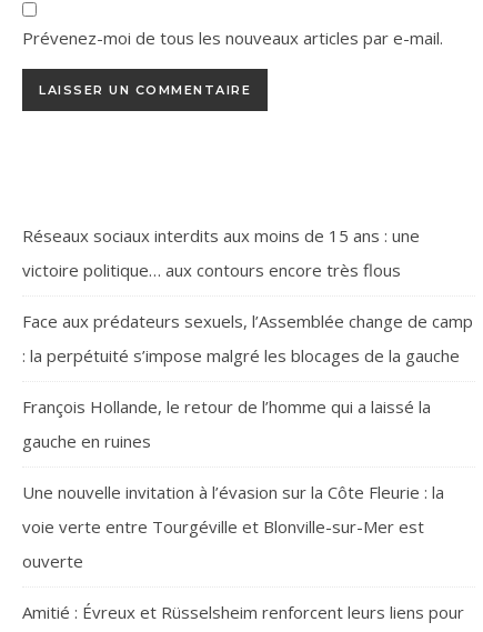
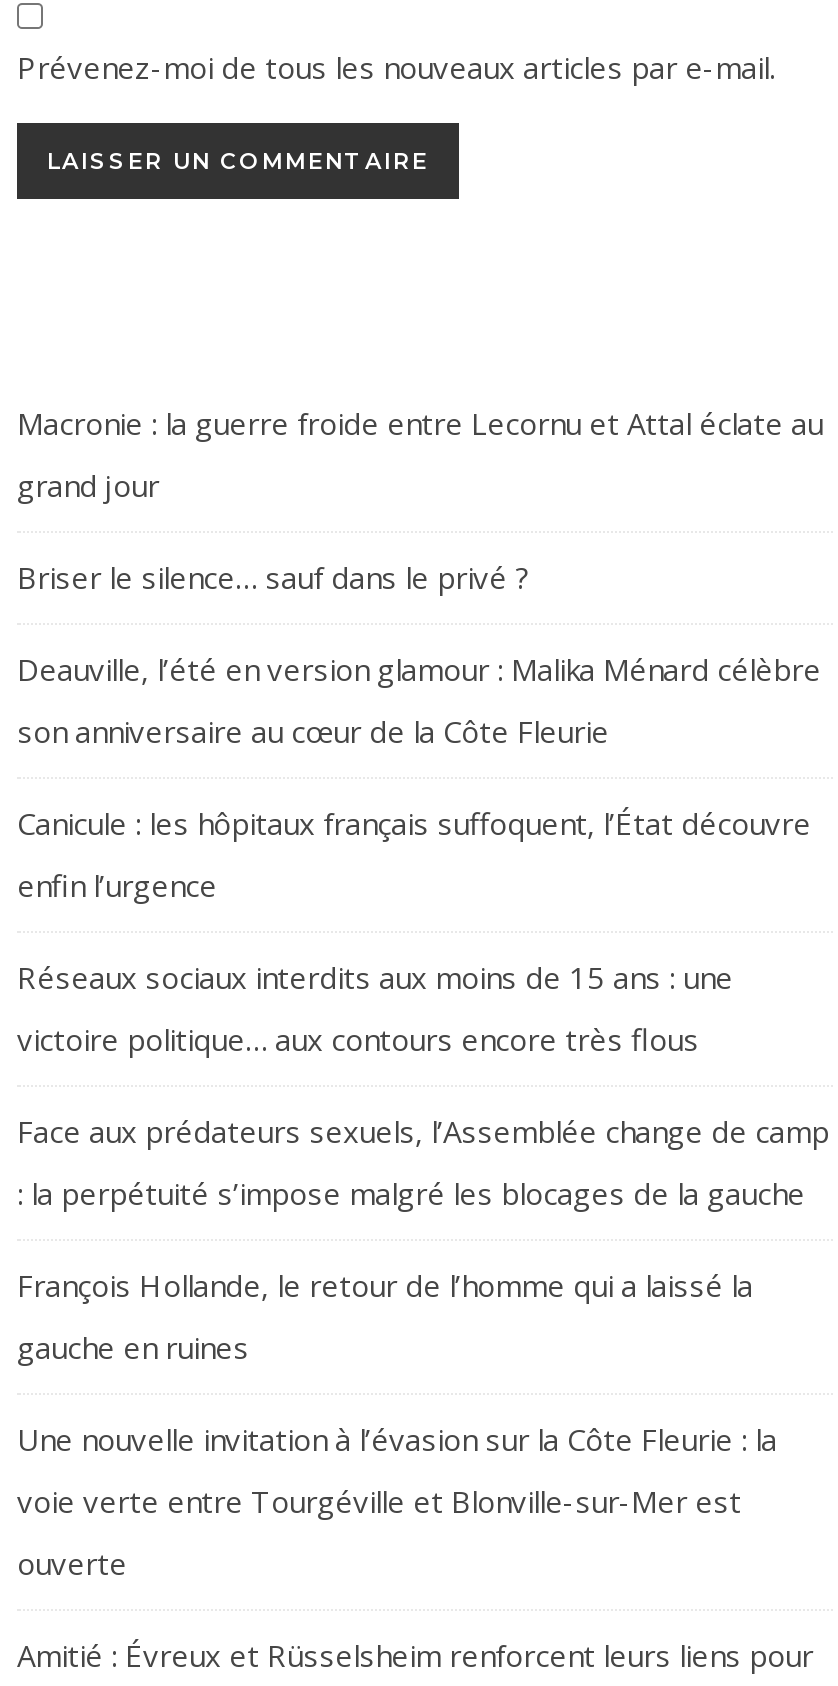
none -> [17,402,823,904] Macronie : la guerre froide entre Lecornu et Attal éclate au | grand jour | Briser le silence… sauf dans le privé ? | Deauville, l’été en version glamour : Malika Ménard célèbre | son anniversaire au cœur de la Côte Fleurie | Canicule : les hôpitaux français suffoquent, l’État découvre | enfin l’urgence

